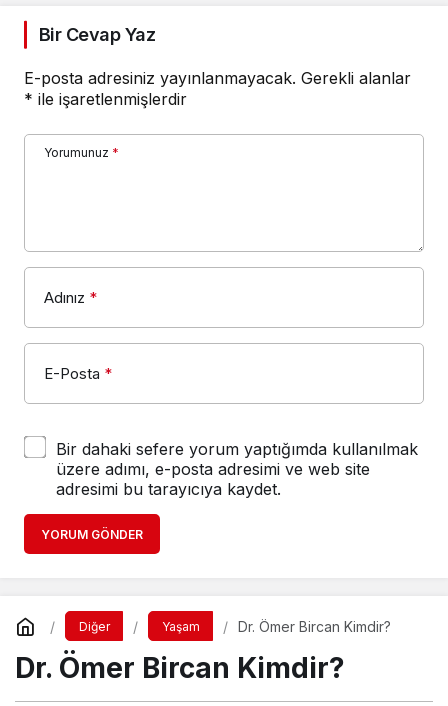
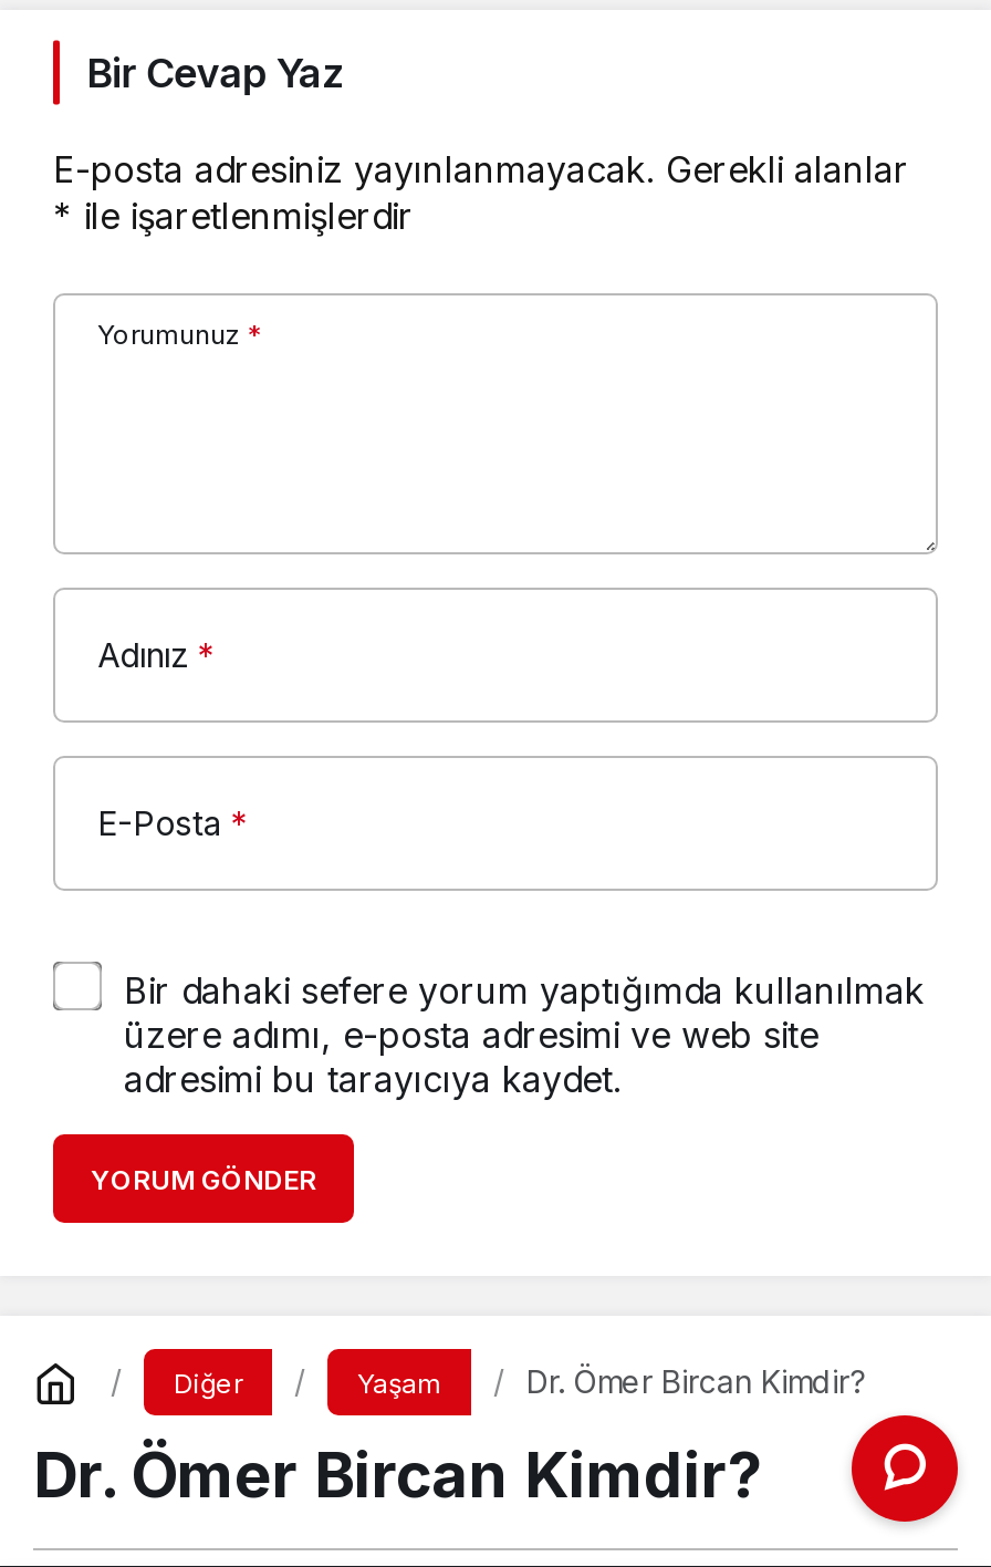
none -> [849,1412,960,1525] [image]

